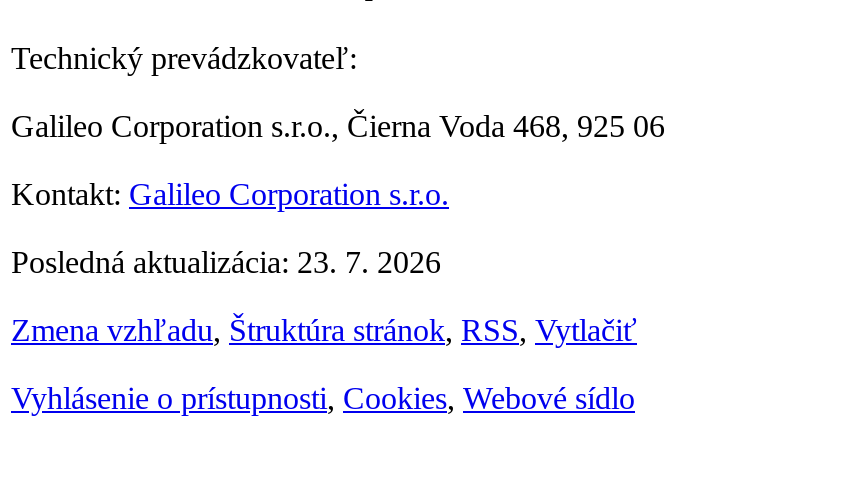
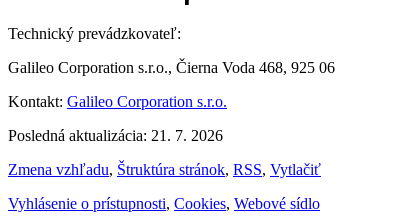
[11,245,441,279] Posledná aktualizácia: 23. 7. 2026 -> [8,127,223,144] Posledná aktualizácia: 21. 7. 2026

